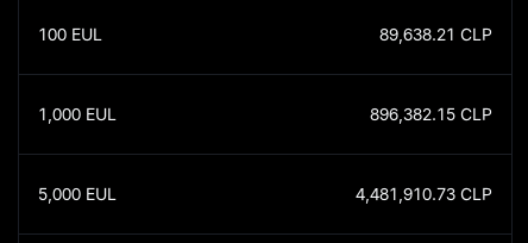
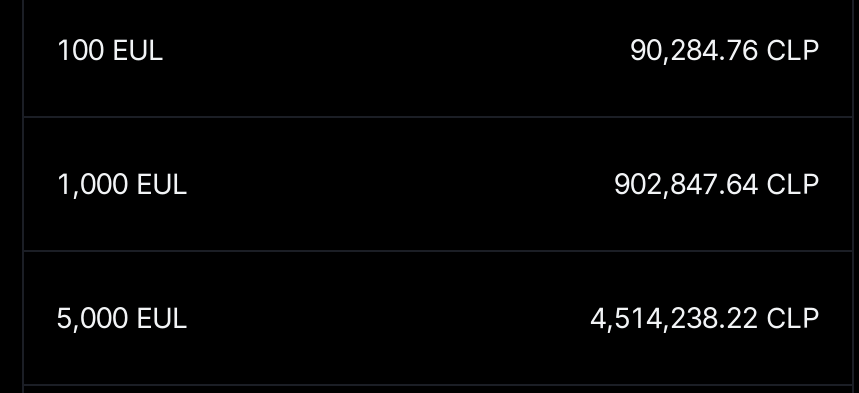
[379,24,492,44] 89,638.21 CLP -> [630,32,820,66] 90,284.76 CLP
[370,104,492,124] 896,382.15 CLP -> [614,166,820,200] 902,847.64 CLP
[356,183,492,204] 4,481,910.73 CLP -> [590,300,820,334] 4,514,238.22 CLP

